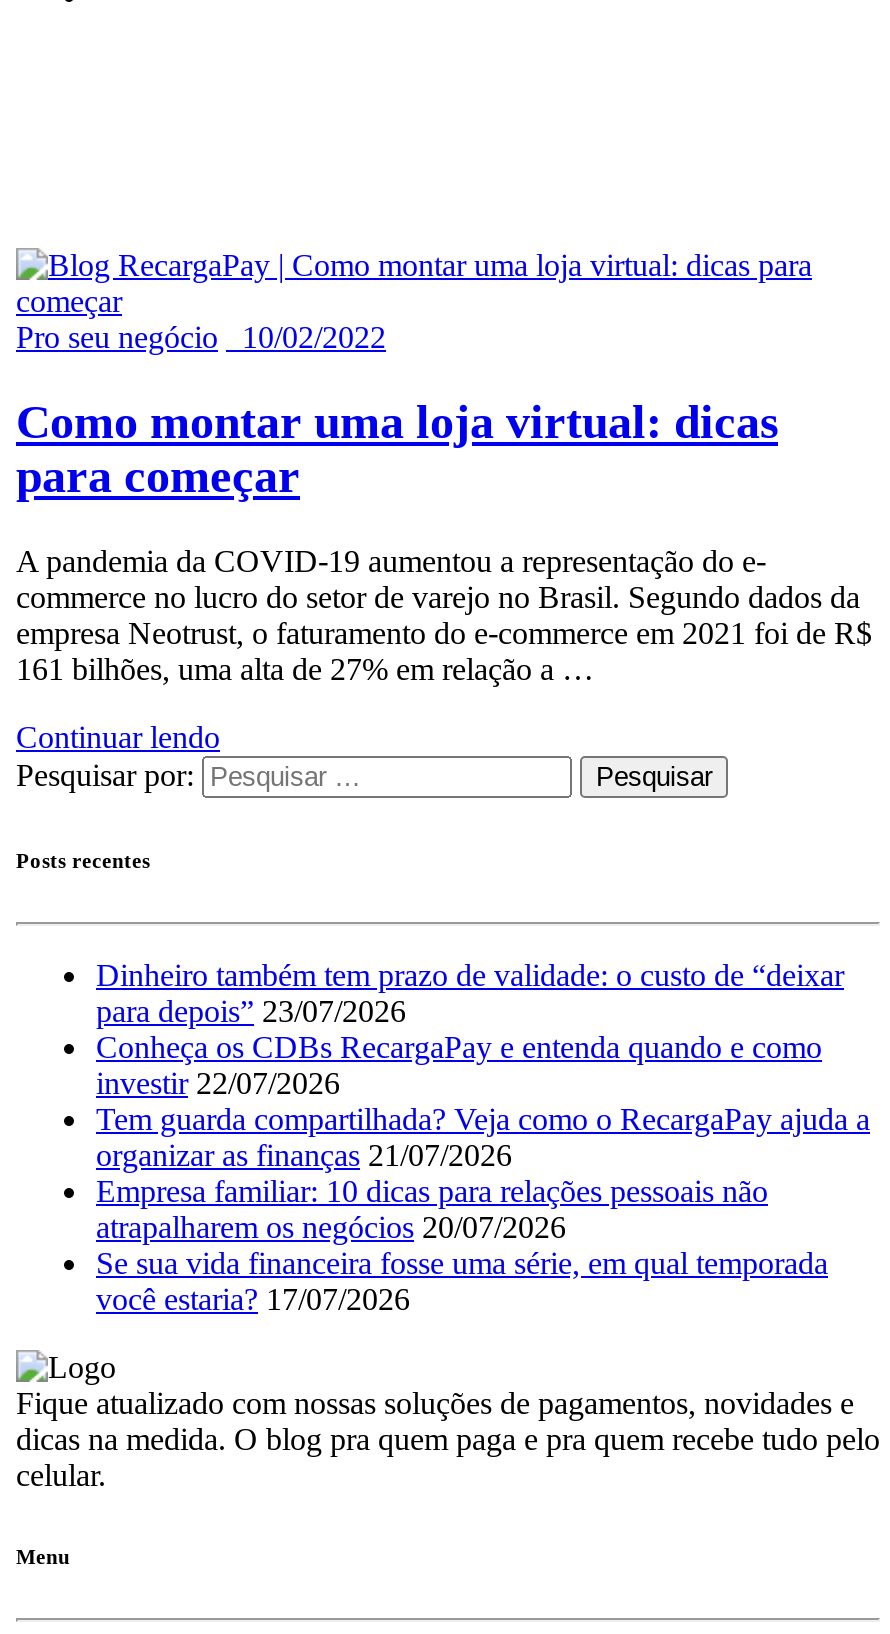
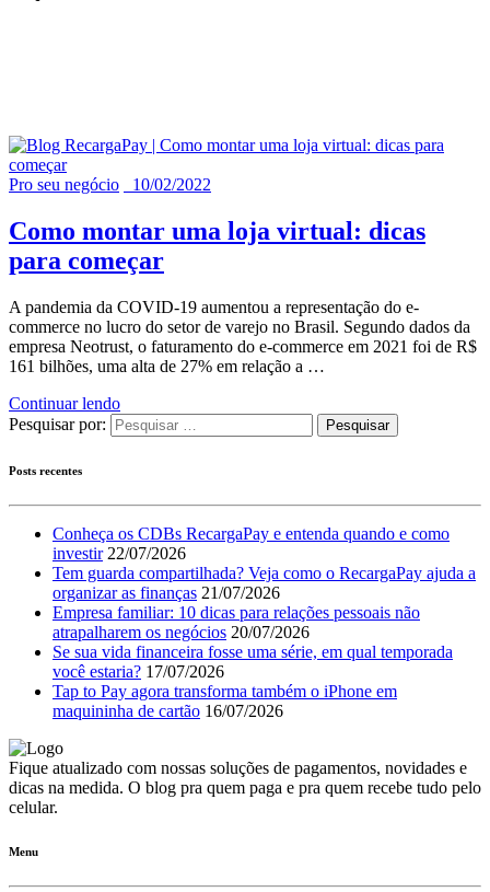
[96,957,844,1027] Dinheiro também tem prazo de validade: o custo de “deixar | para depois” 23/07/2026 -> none
moved [96,1029,870,1315] -> [52,524,476,680]: Conheça os CDBs RecargaPay e entenda quando e como | investir 22/07/2026 | Tem guarda compartilhada? Veja como o RecargaPay ajuda a | organizar as finanças 21/07/2026 | Empresa familiar: 10 dicas para relações pessoais não | atrapalharem os negócios 20/07/2026 | Se sua vida financeira fosse uma série, em qual temporada | você estaria? 17/07/2026
none -> [52,681,397,720] Tap to Pay agora transforma também o iPhone em | maquininha de cartão 16/07/2026

